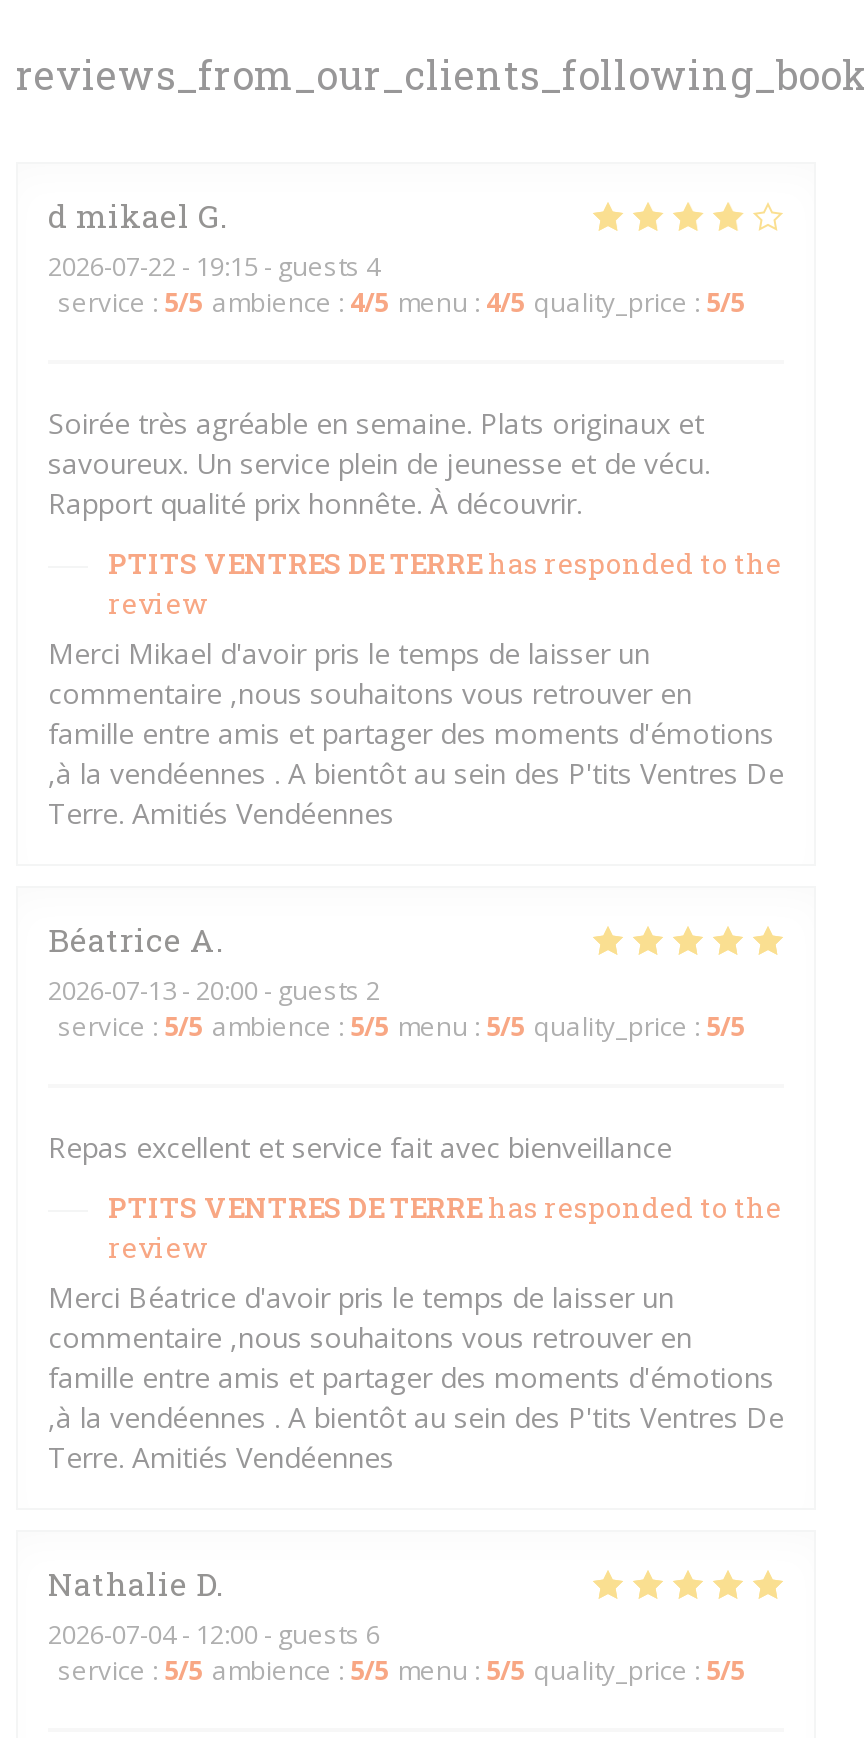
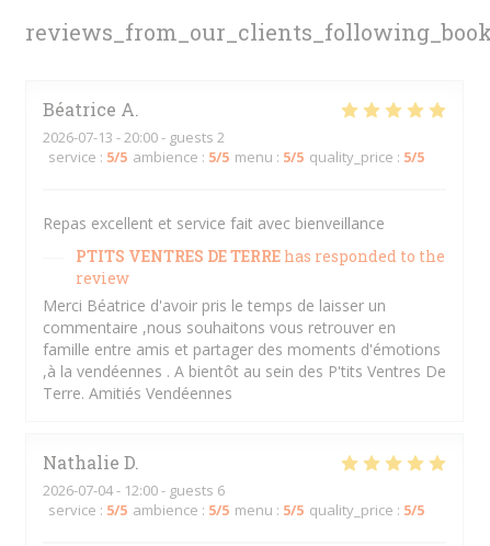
[48,194,784,832] d mikael G | 2026-07-22 - 19:15 - guests 4 | service: 5/5 ambience: 4/5 menu: 4/5 quality_price: 5/5 | Soirée très agréable en semaine. Plats originaux et | savoureux. Un service plein de jeunesse et de vécu. | Rapport qualité prix honnête. À découvrir. | PTITS VENTRES DE TERRE has responded to the | review | Merci Mikael d'avoir pris le temps de laisser un | commentaire ,nous souhaitons vous retrouver en | famille entre amis et partager des moments d'émotions | ,à la vendéennes . A bientôt au sein des P'tits Ventres De | Terre. Amitiés Vendéennes -> none

